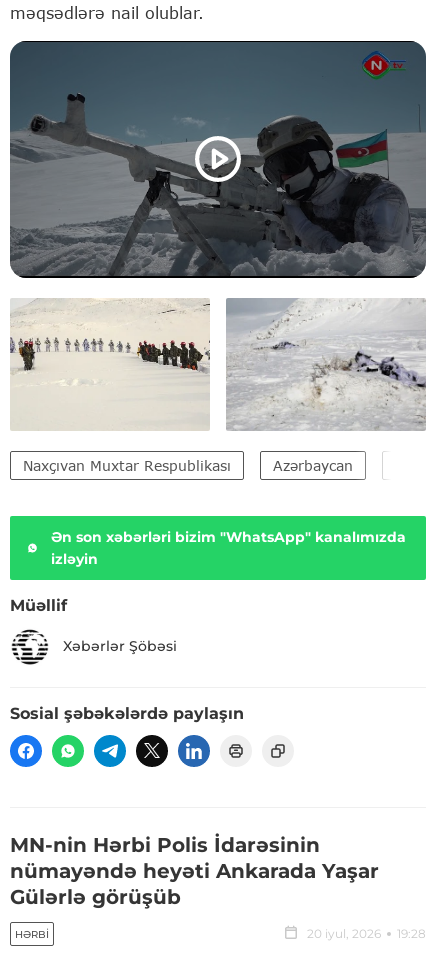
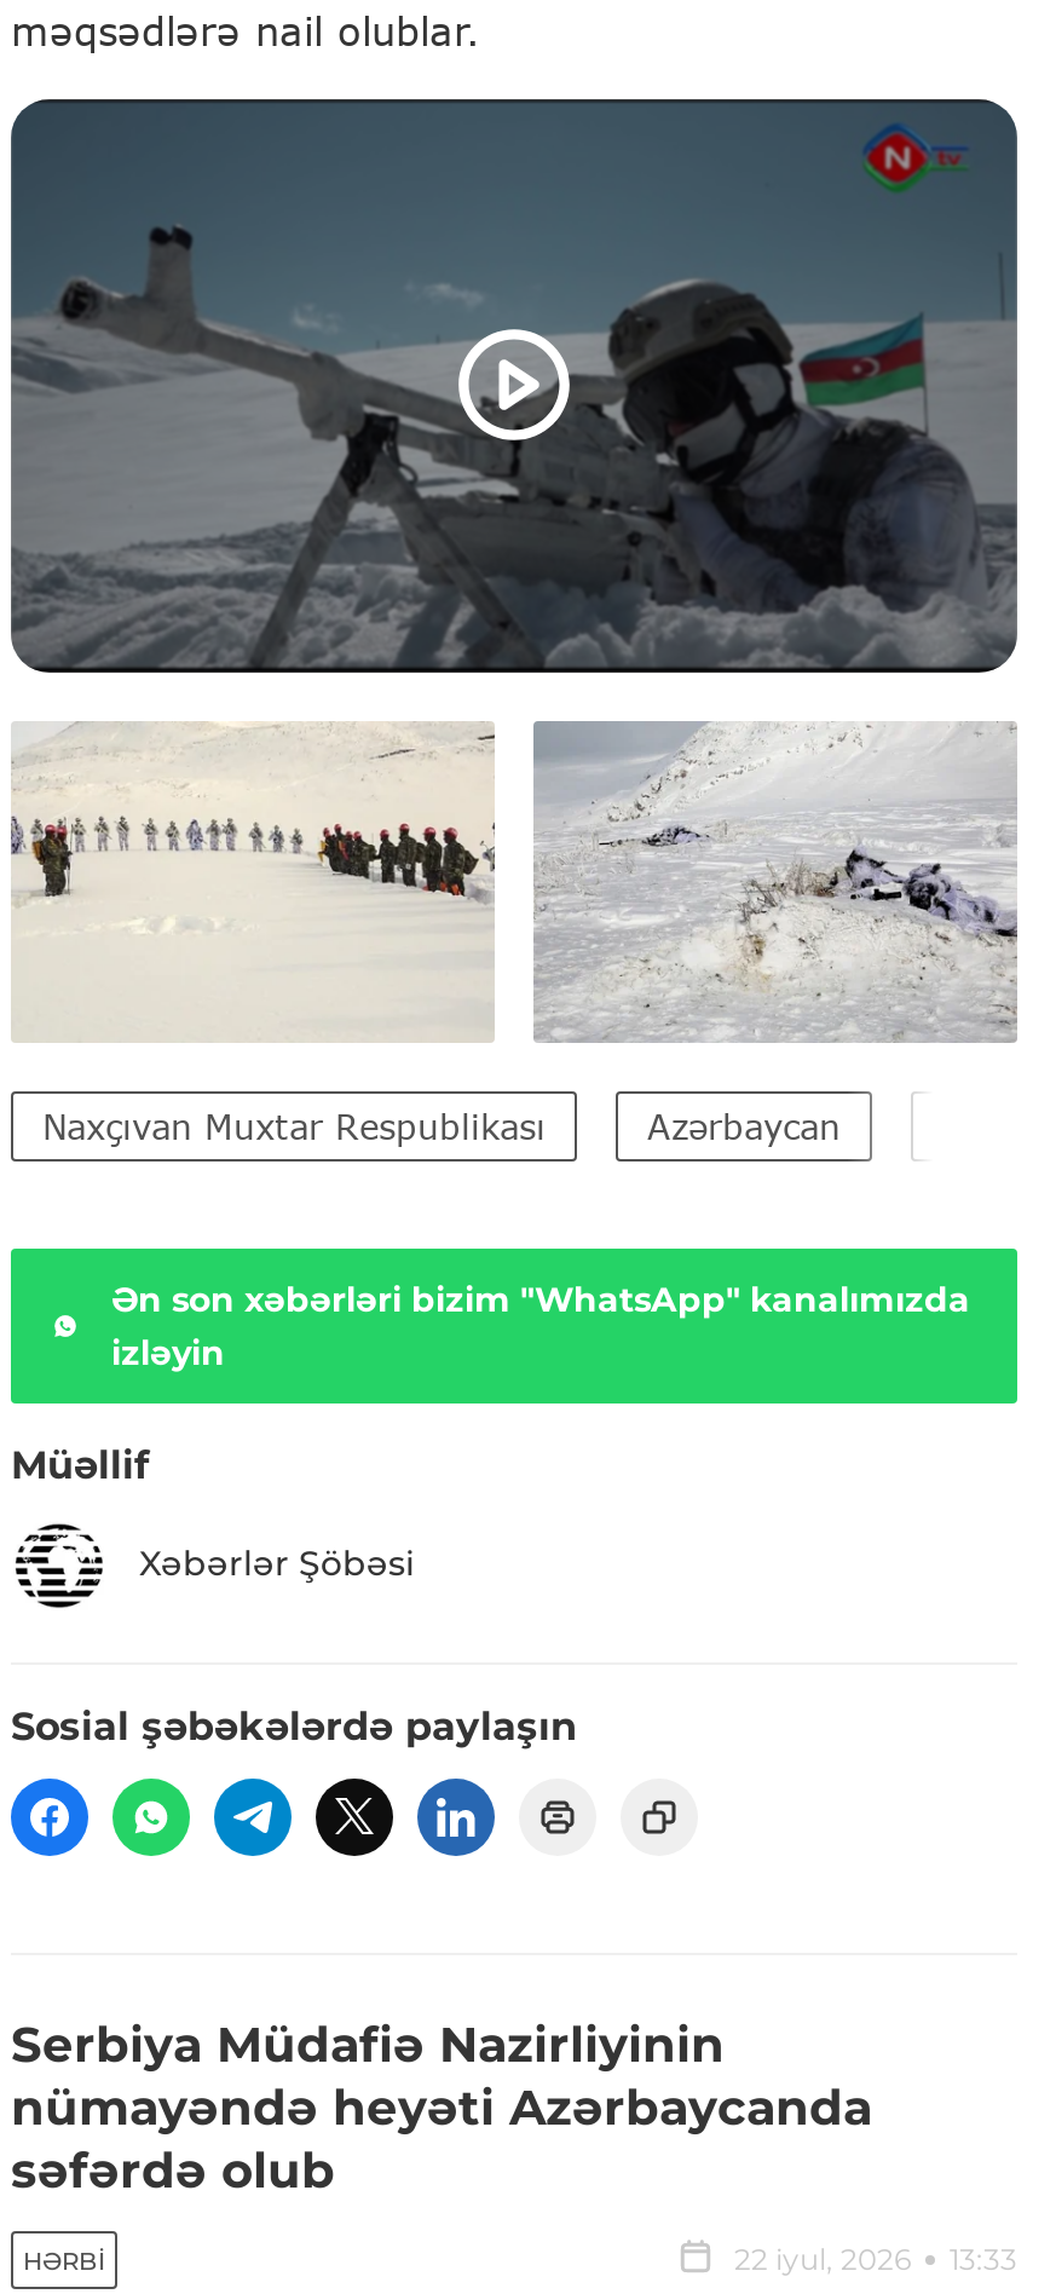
[10,833,379,909] MN-nin Hərbi Polis İdarəsinin | nümayəndə heyəti Ankarada Yaşar | Gülərlə görüşüb -> [11,2015,872,2199] Serbiya Müdafiə Nazirliyinin | nümayəndə heyəti Azərbaycanda | səfərdə olub
[307,926,426,941] 20 iyul, 2026 | 19:28 -> [734,2240,1017,2277] 22 iyul, 2026 | 13:33

